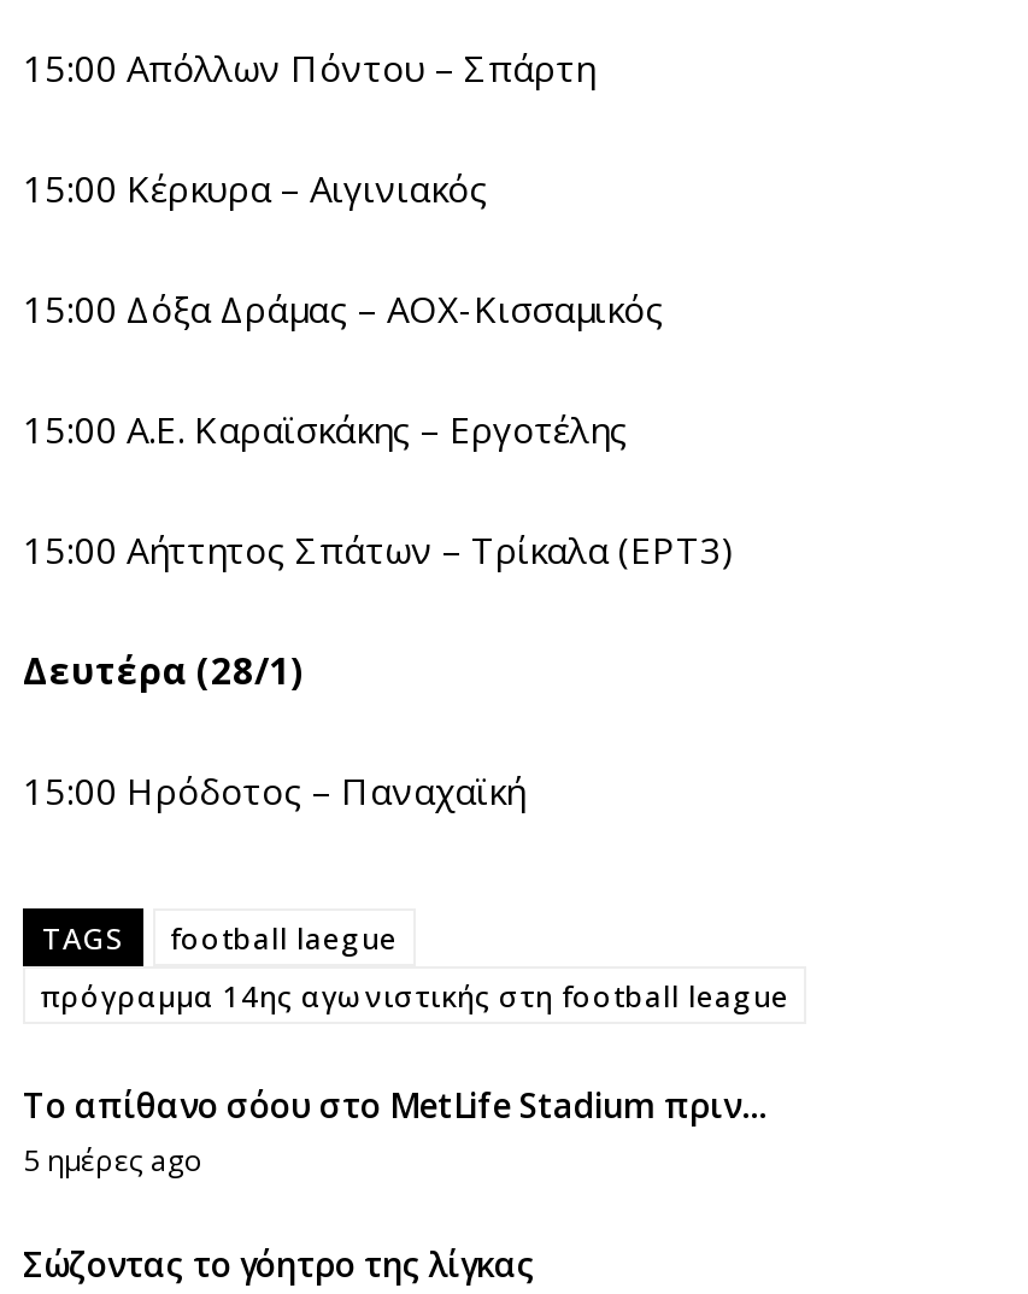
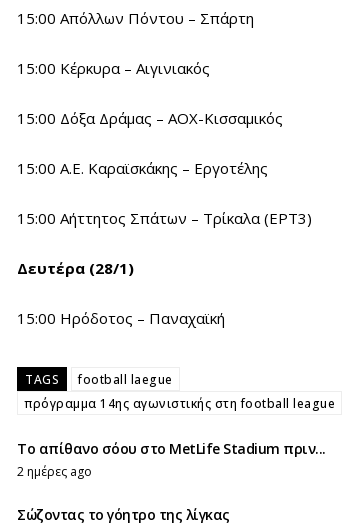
[23,1140,204,1181] 5 ημέρες ago -> [17,463,92,480] 2 ημέρες ago

